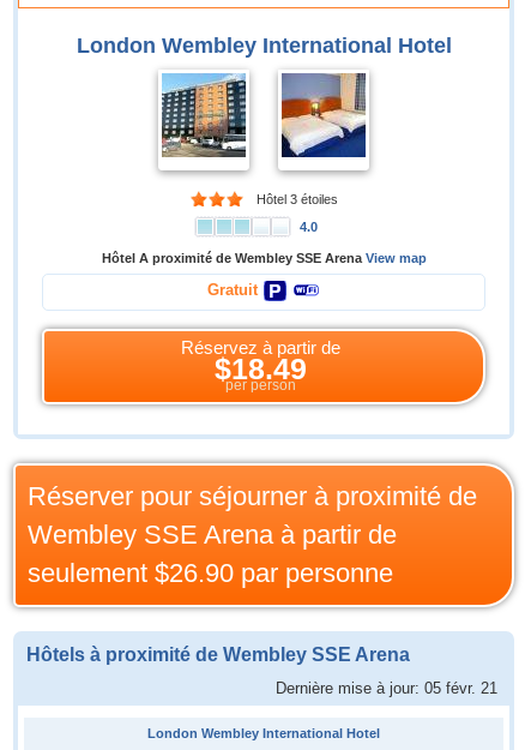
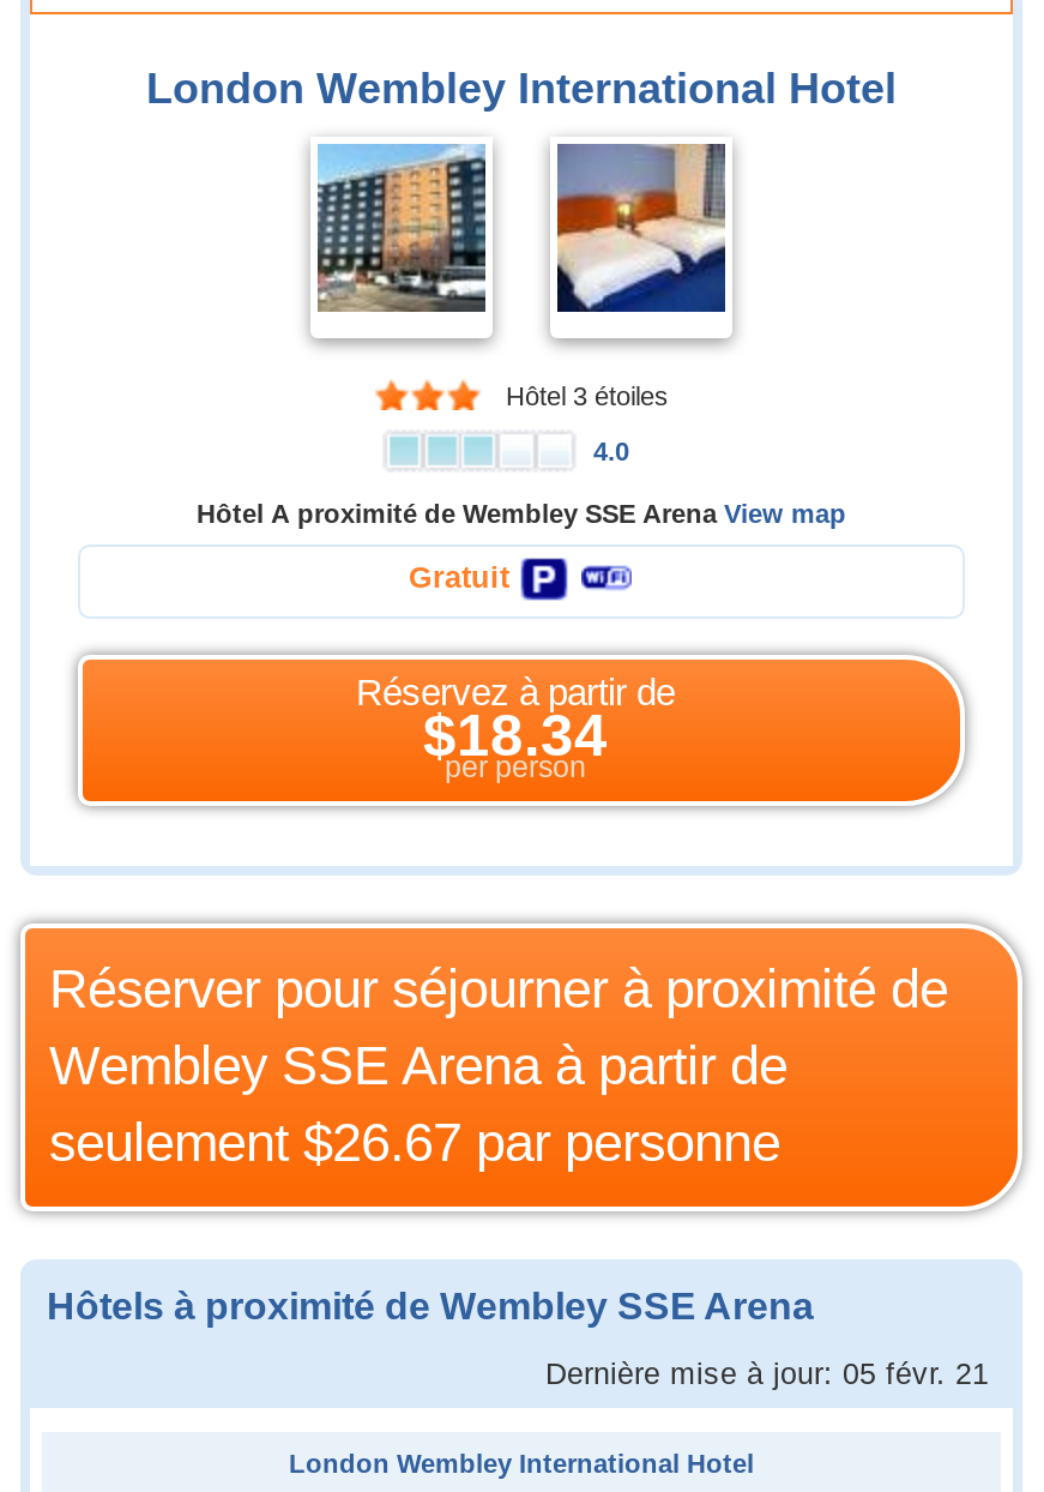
[215,353,307,394] $18.49 per person -> [423,703,608,784] $18.34 per person
[28,558,393,588] seulement $26.90 par personne -> [49,1113,780,1173] seulement $26.67 par personne

